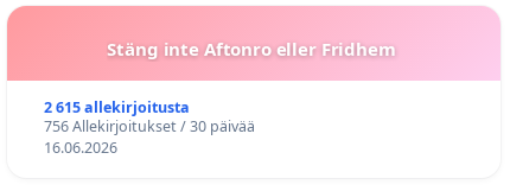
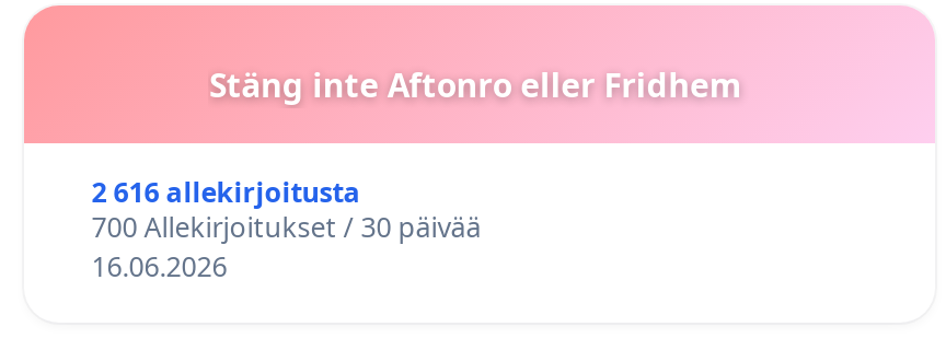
[44,97,190,118] 2 615 allekirjoitusta -> [92,174,361,211] 2 616 allekirjoitusta
[44,116,255,137] 756 Allekirjoitukset / 30 päivää -> [92,209,481,246] 700 Allekirjoitukset / 30 päivää

